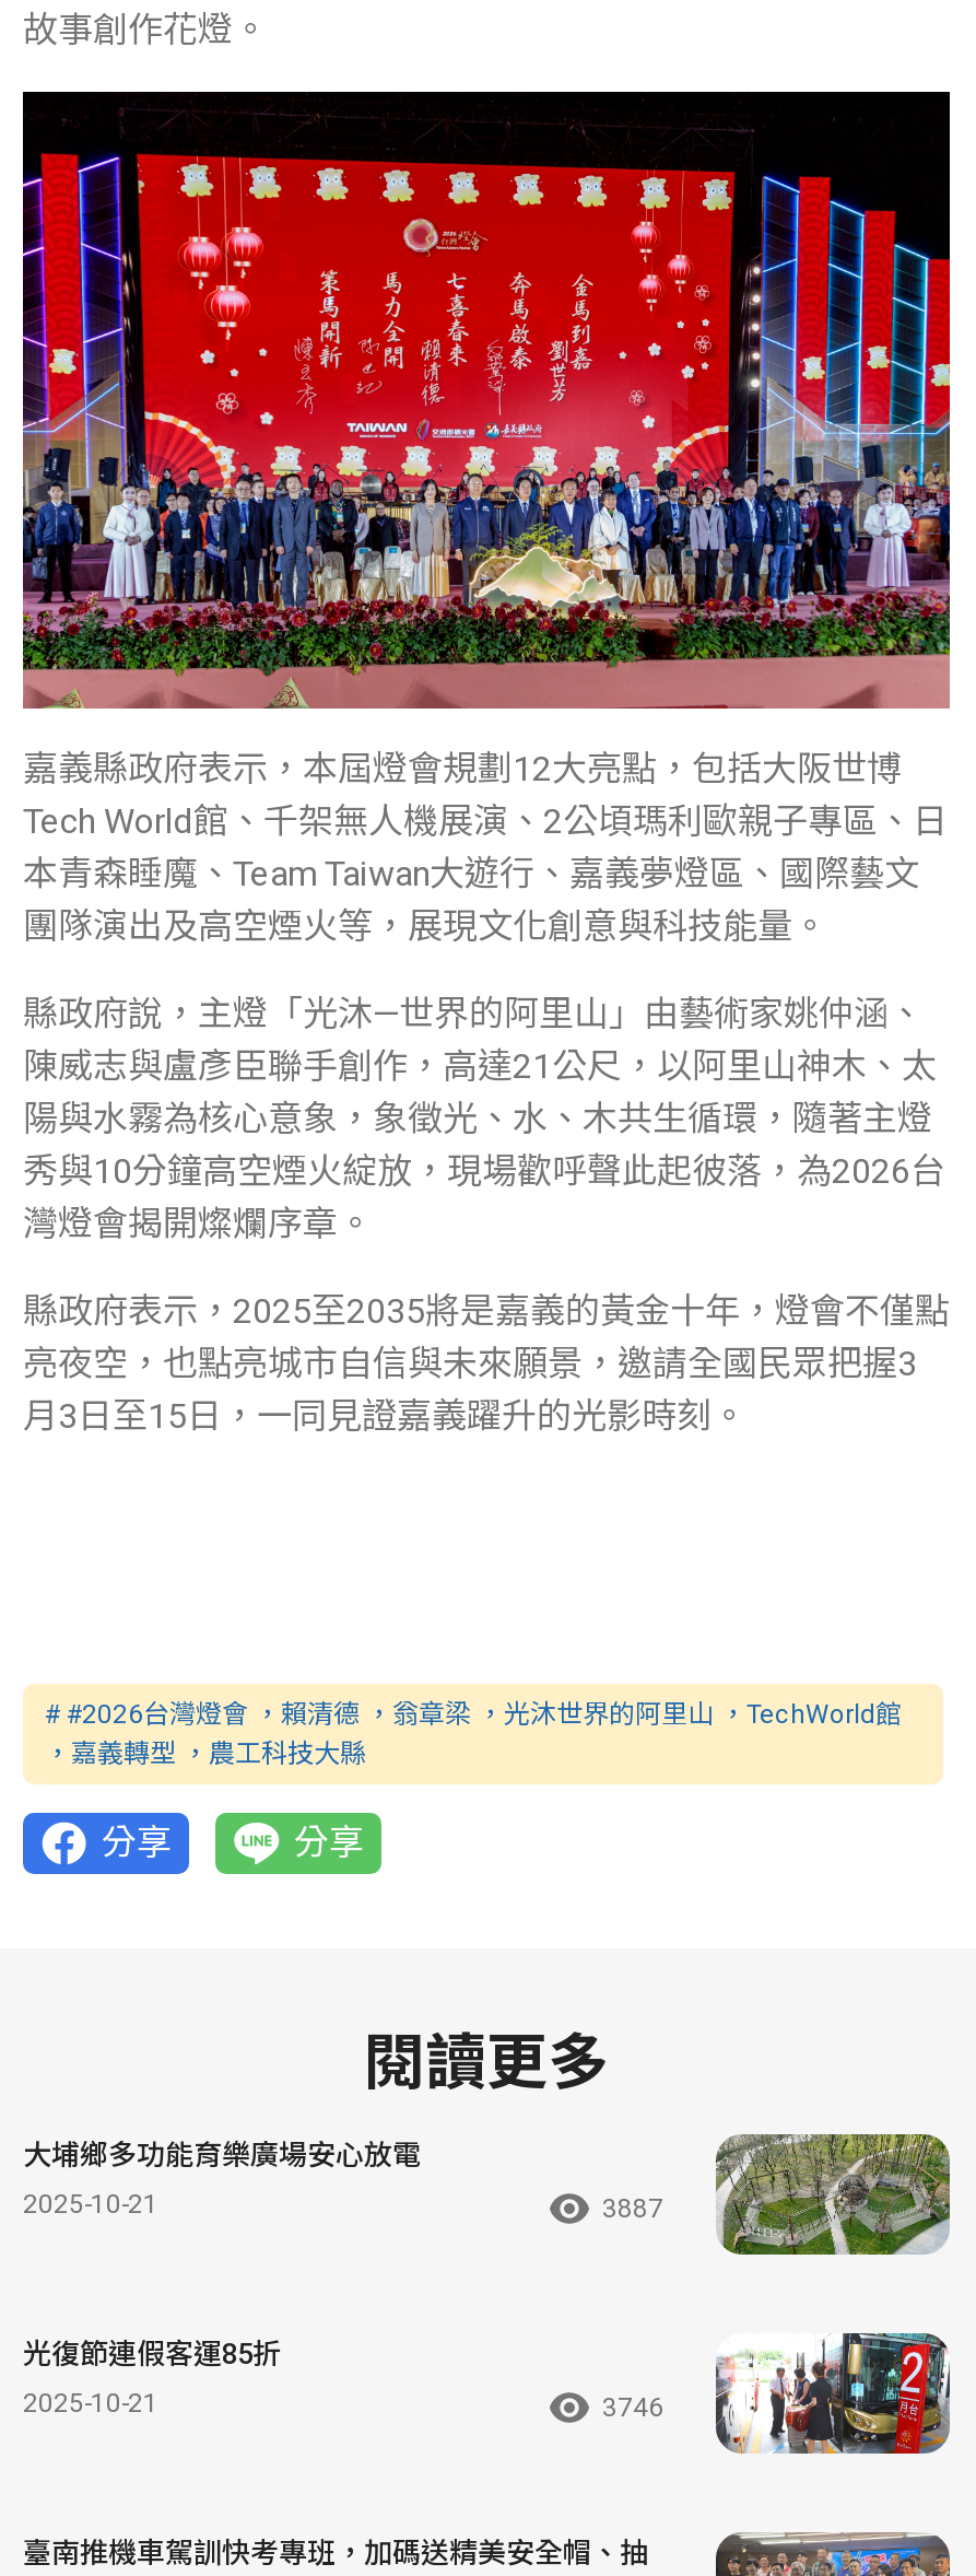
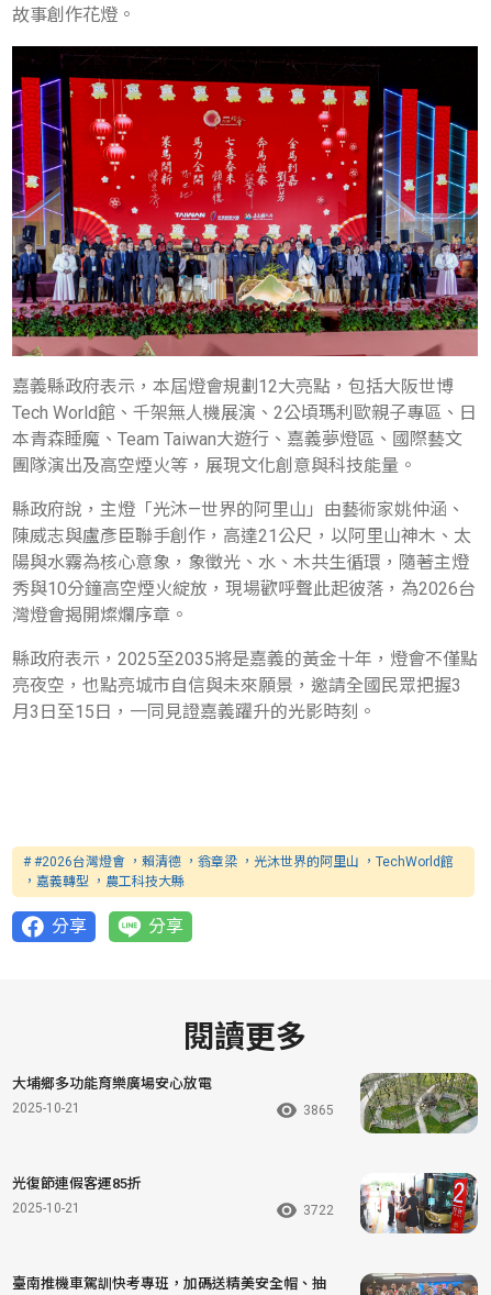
[602,2193,663,2224] 3887 -> [303,1103,334,1118] 3865
[602,2392,663,2423] 3746 -> [303,1203,334,1218] 3722

